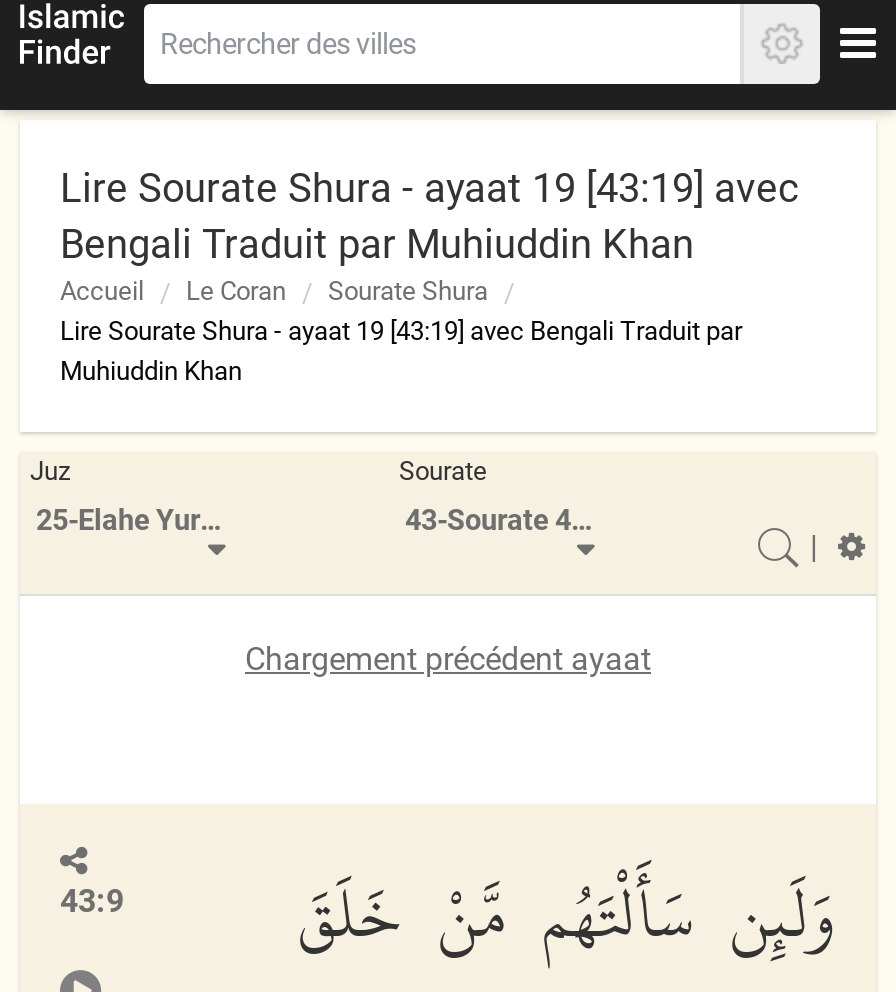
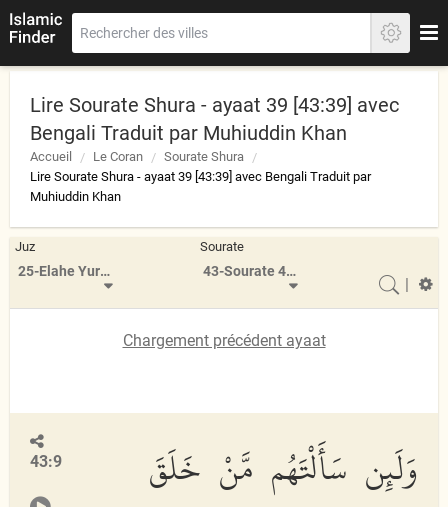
[60,164,798,212] Lire Sourate Shura - ayaat 19 [43:19] avec -> [30,93,399,117] Lire Sourate Shura - ayaat 39 [43:39] avec
[60,316,742,346] Lire Sourate Shura - ayaat 19 [43:19] avec Bengali Traduit par -> [30,169,371,184] Lire Sourate Shura - ayaat 39 [43:39] avec Bengali Traduit par

